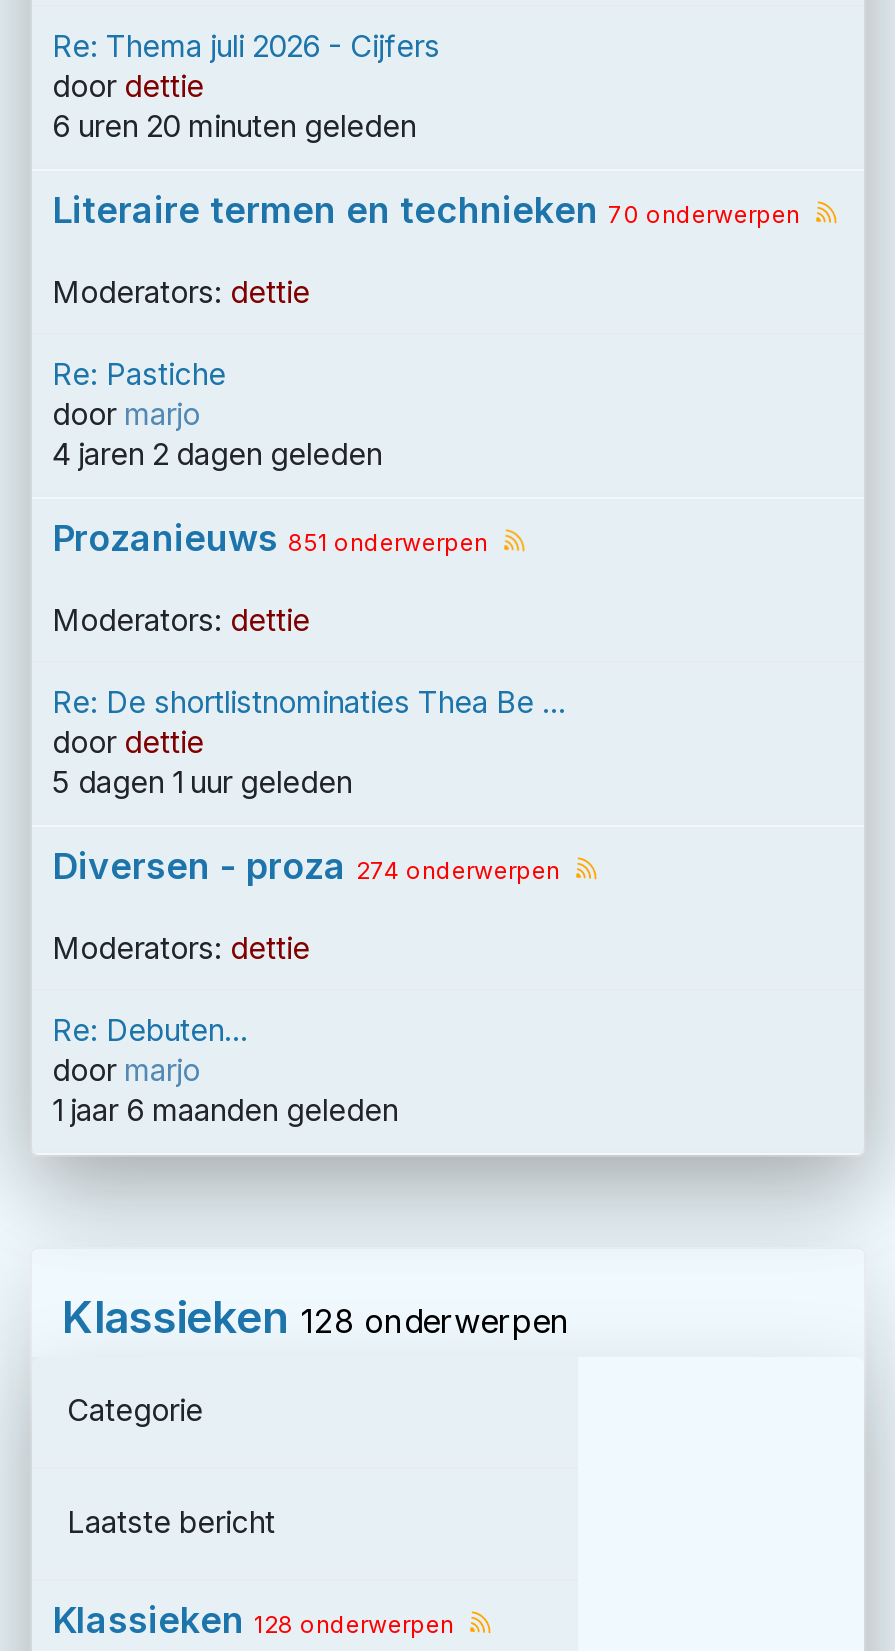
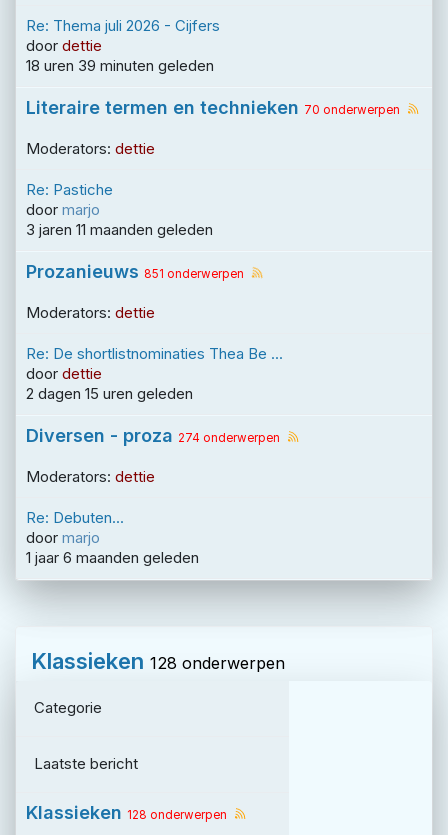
[52,108,416,146] 6 uren 20 minuten geleden -> [26,56,214,75] 18 uren 39 minuten geleden
[52,436,382,474] 4 jaren 2 dagen geleden -> [26,220,213,239] 3 jaren 11 maanden geleden
[52,764,352,802] 5 dagen 1 uur geleden -> [26,384,193,403] 2 dagen 15 uren geleden

